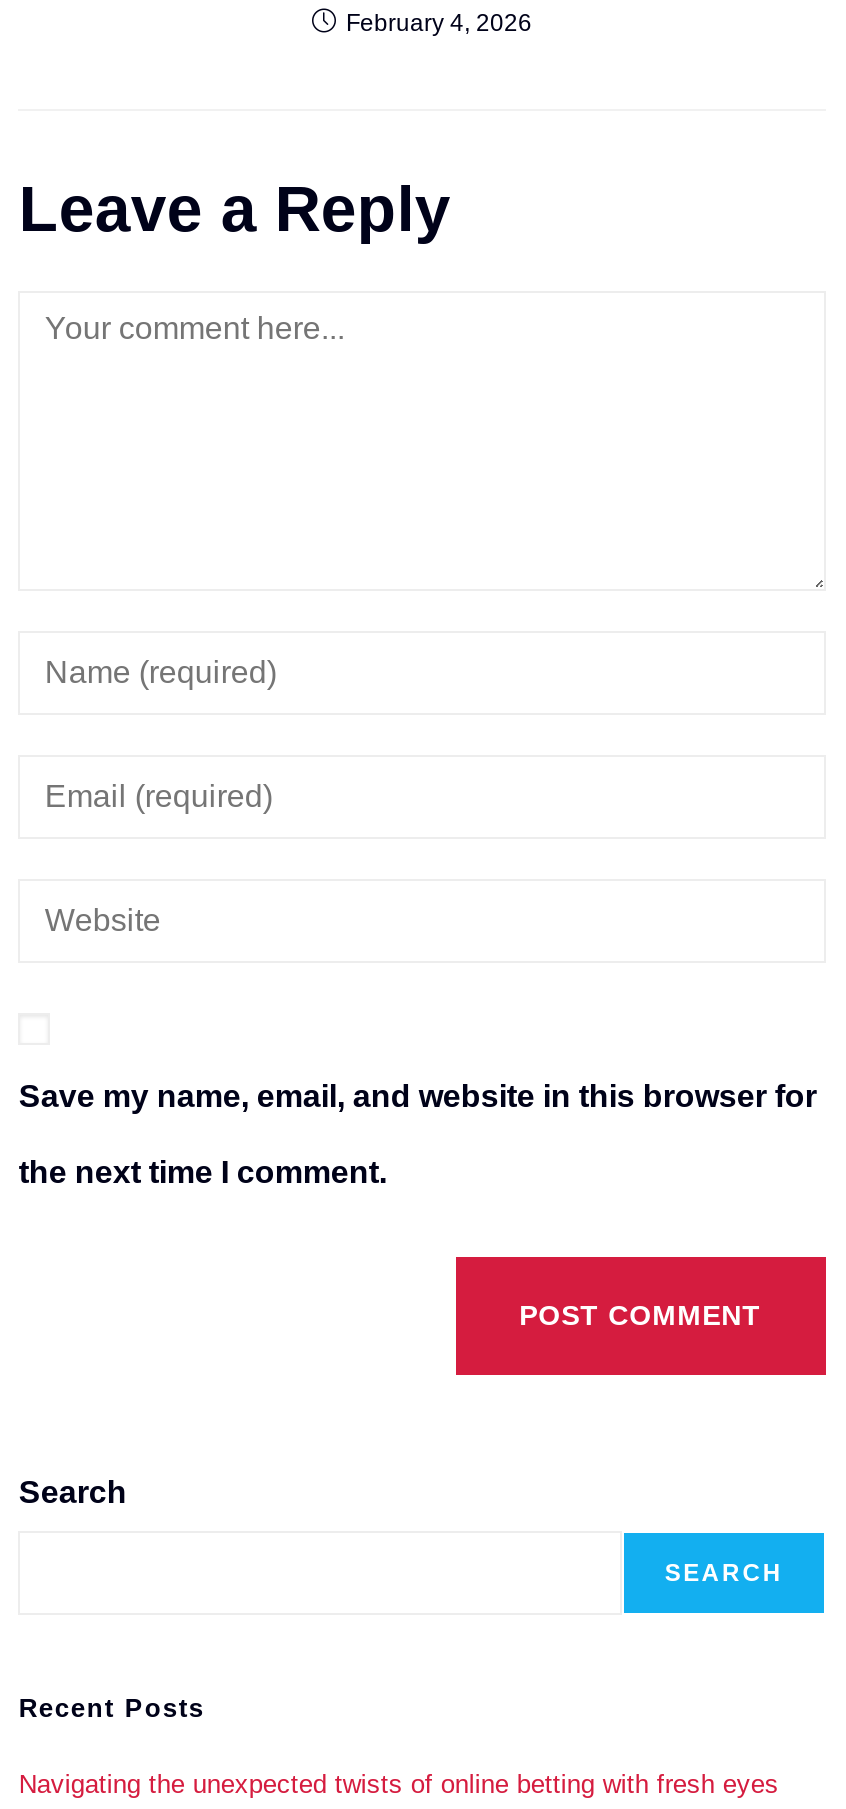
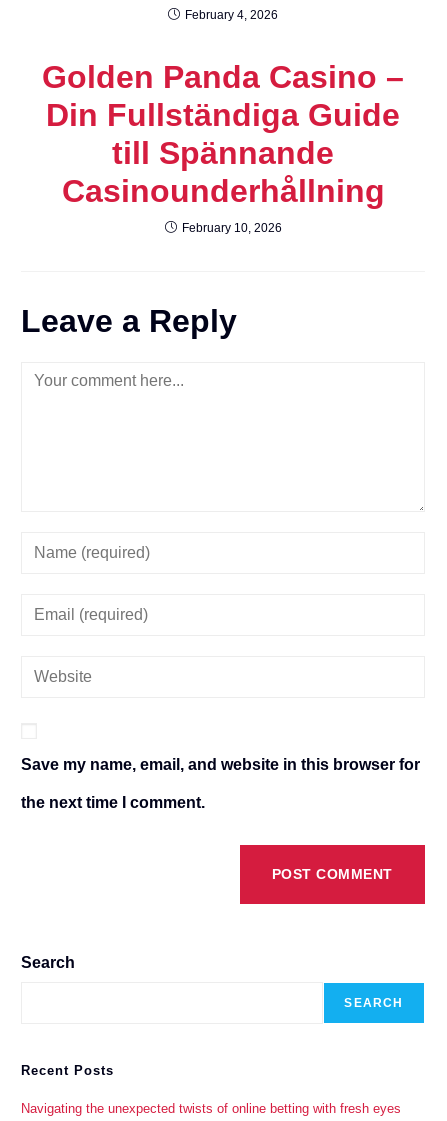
none -> [42,59,404,235] Golden Panda Casino – | Din Fullständiga Guide | till Spännande | Casinounderhållning | February 10, 2026

